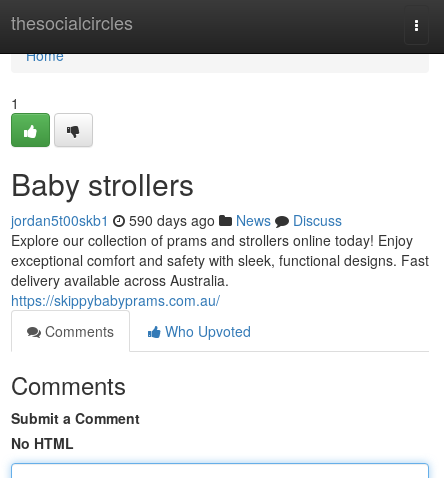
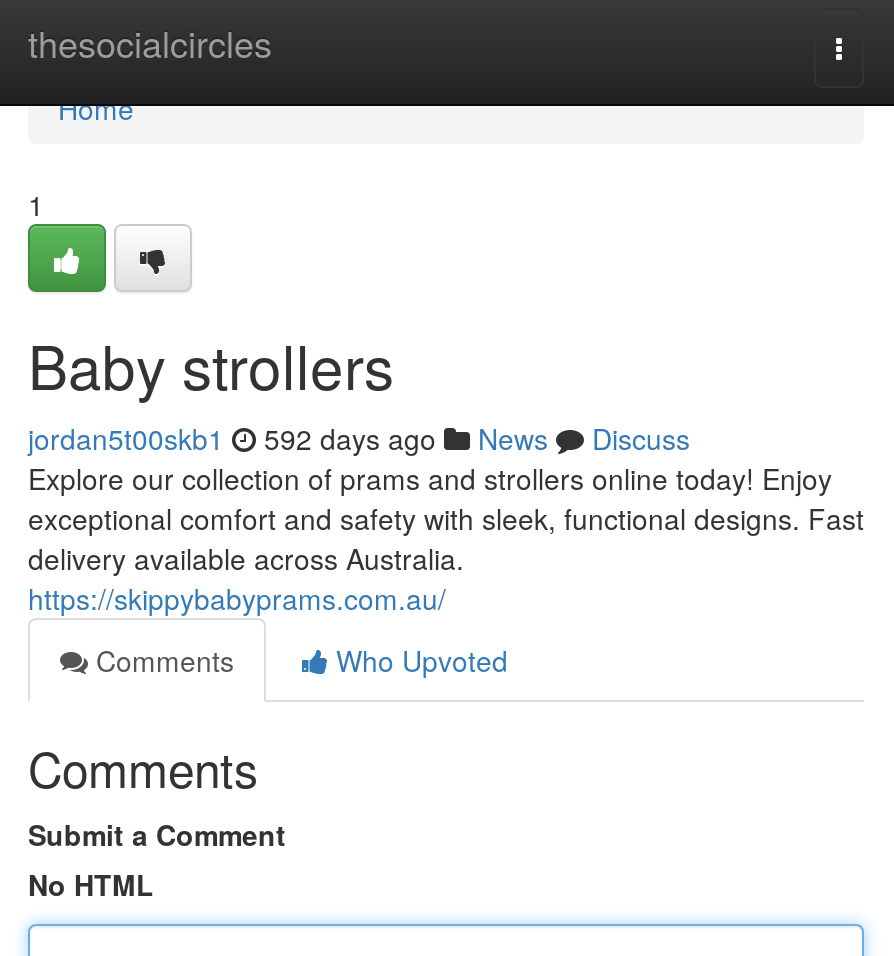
[11,210,342,230] jordan5t00skb1 590 days ago News Discuss -> [28,418,690,458] jordan5t00skb1 592 days ago News Discuss

